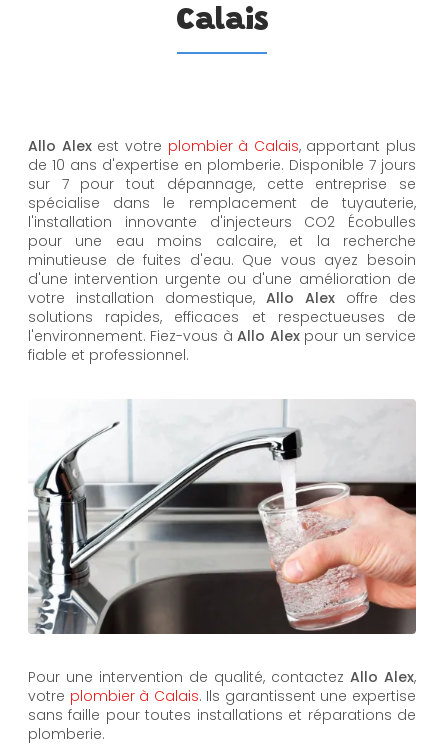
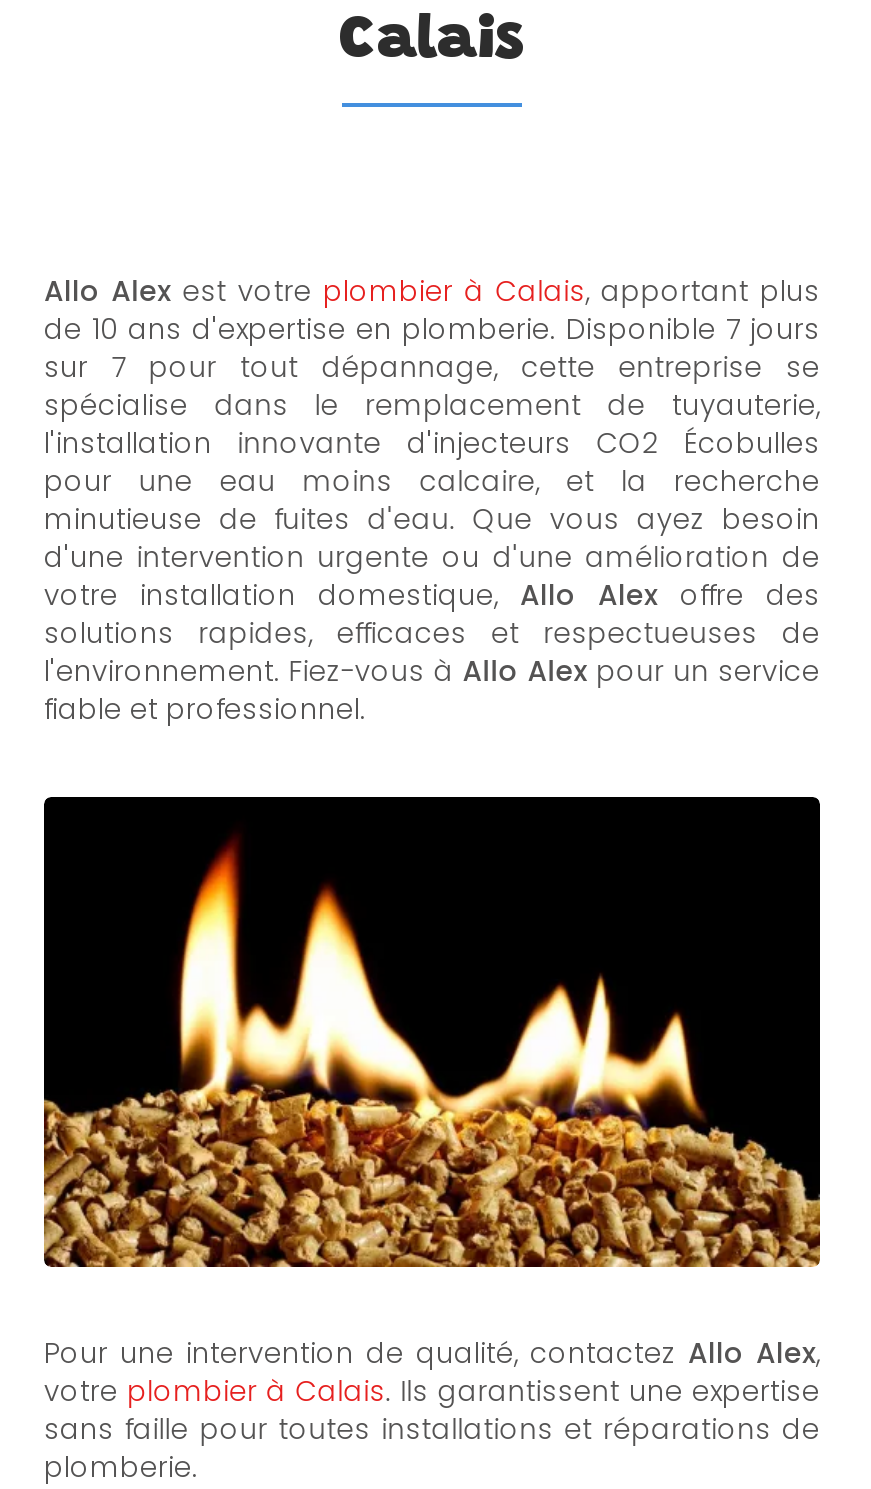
[27,399,417,635] [image] -> [42,795,822,1269] [image]

